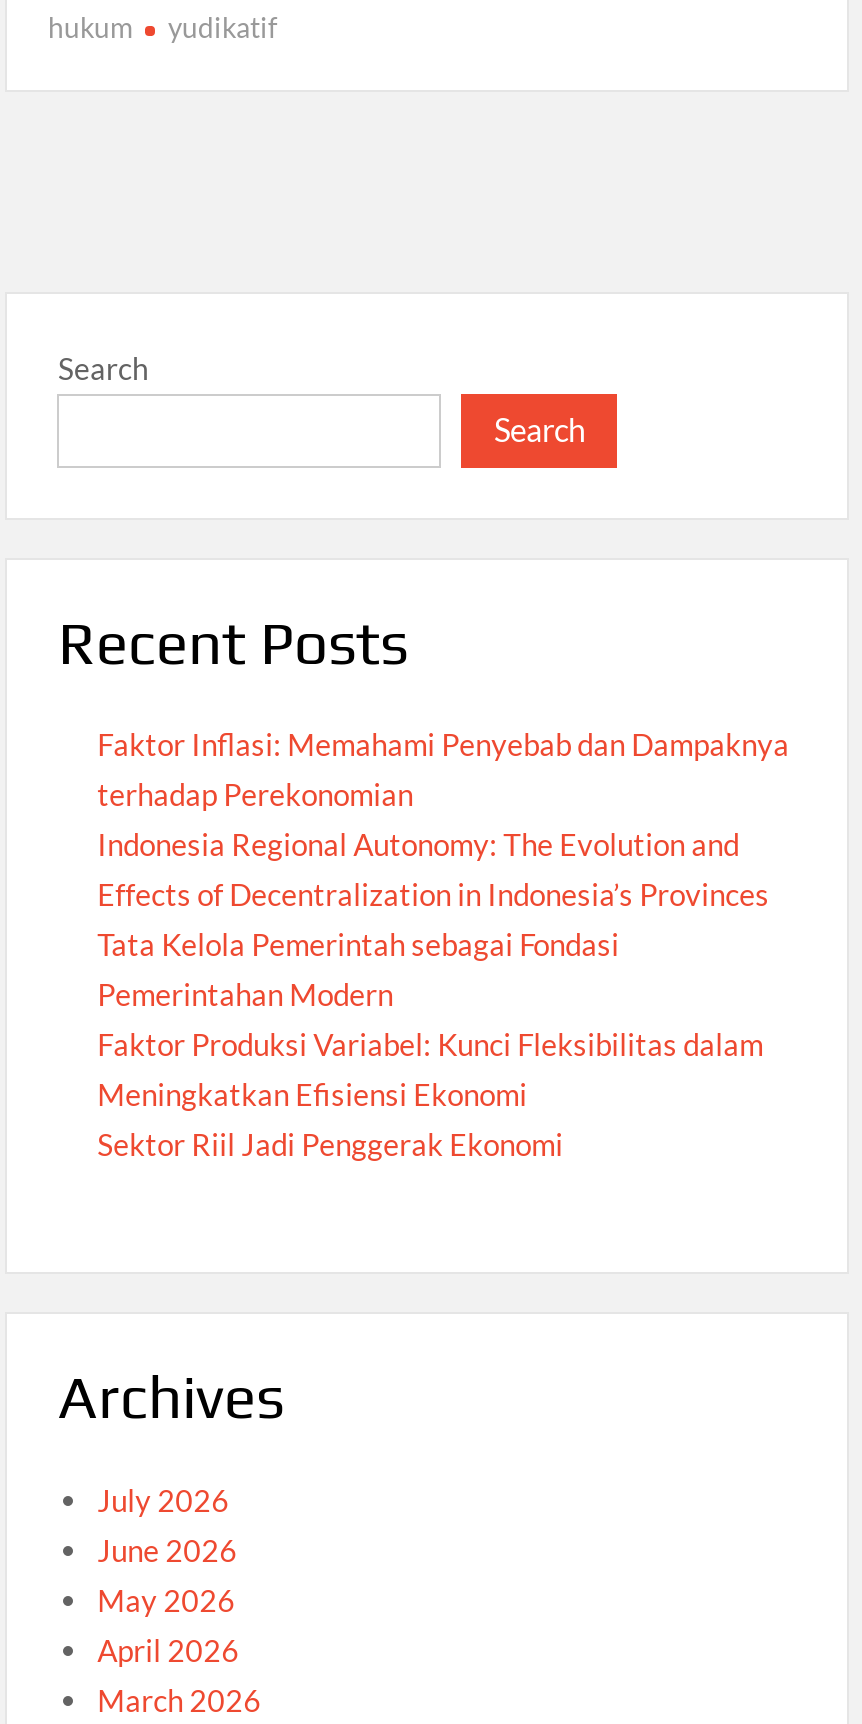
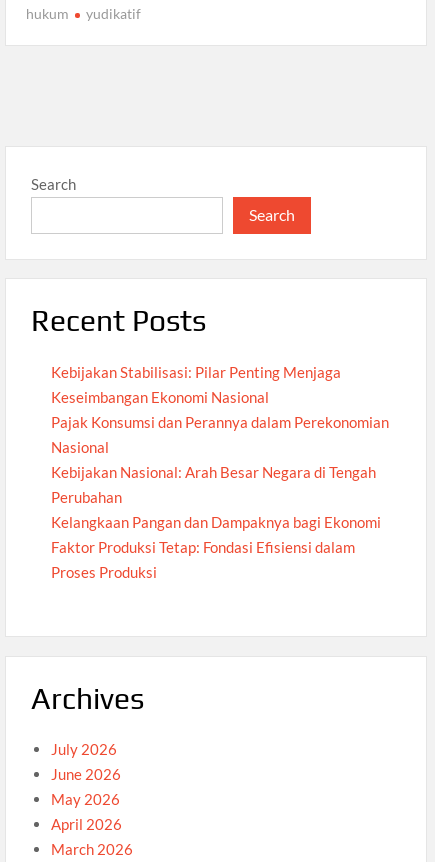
[97,726,789,1162] Faktor Inflasi: Memahami Penyebab dan Dampaknya | terhadap Perekonomian | Indonesia Regional Autonomy: The Evolution and | Effects of Decentralization in Indonesia’s Provinces | Tata Kelola Pemerintah sebagai Fondasi | Pemerintahan Modern | Faktor Produksi Variabel: Kunci Fleksibilitas dalam | Meningkatkan Efisiensi Ekonomi | Sektor Riil Jadi Penggerak Ekonomi -> [51,363,389,581] Kebijakan Stabilisasi: Pilar Penting Menjaga | Keseimbangan Ekonomi Nasional | Pajak Konsumsi dan Perannya dalam Perekonomian | Nasional | Kebijakan Nasional: Arah Besar Negara di Tengah | Perubahan | Kelangkaan Pangan dan Dampaknya bagi Ekonomi | Faktor Produksi Tetap: Fondasi Efisiensi dalam | Proses Produksi

